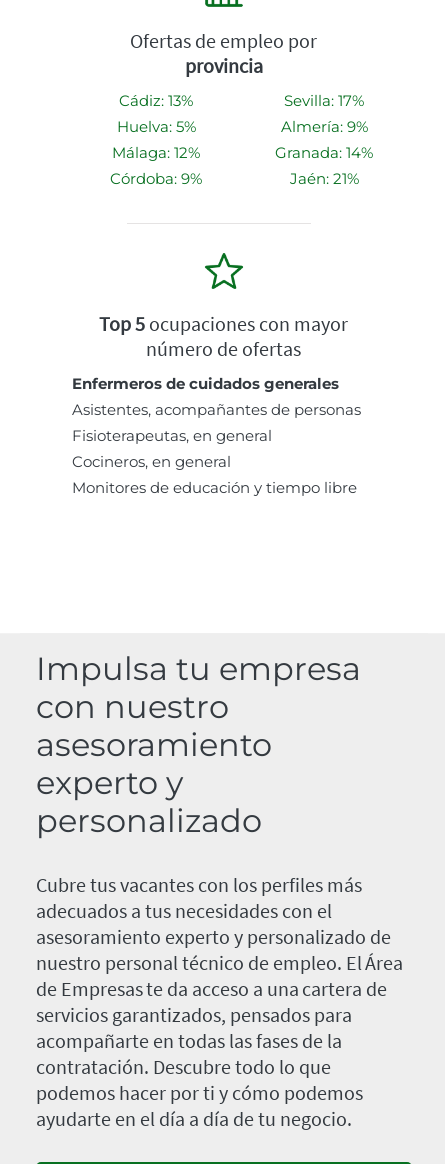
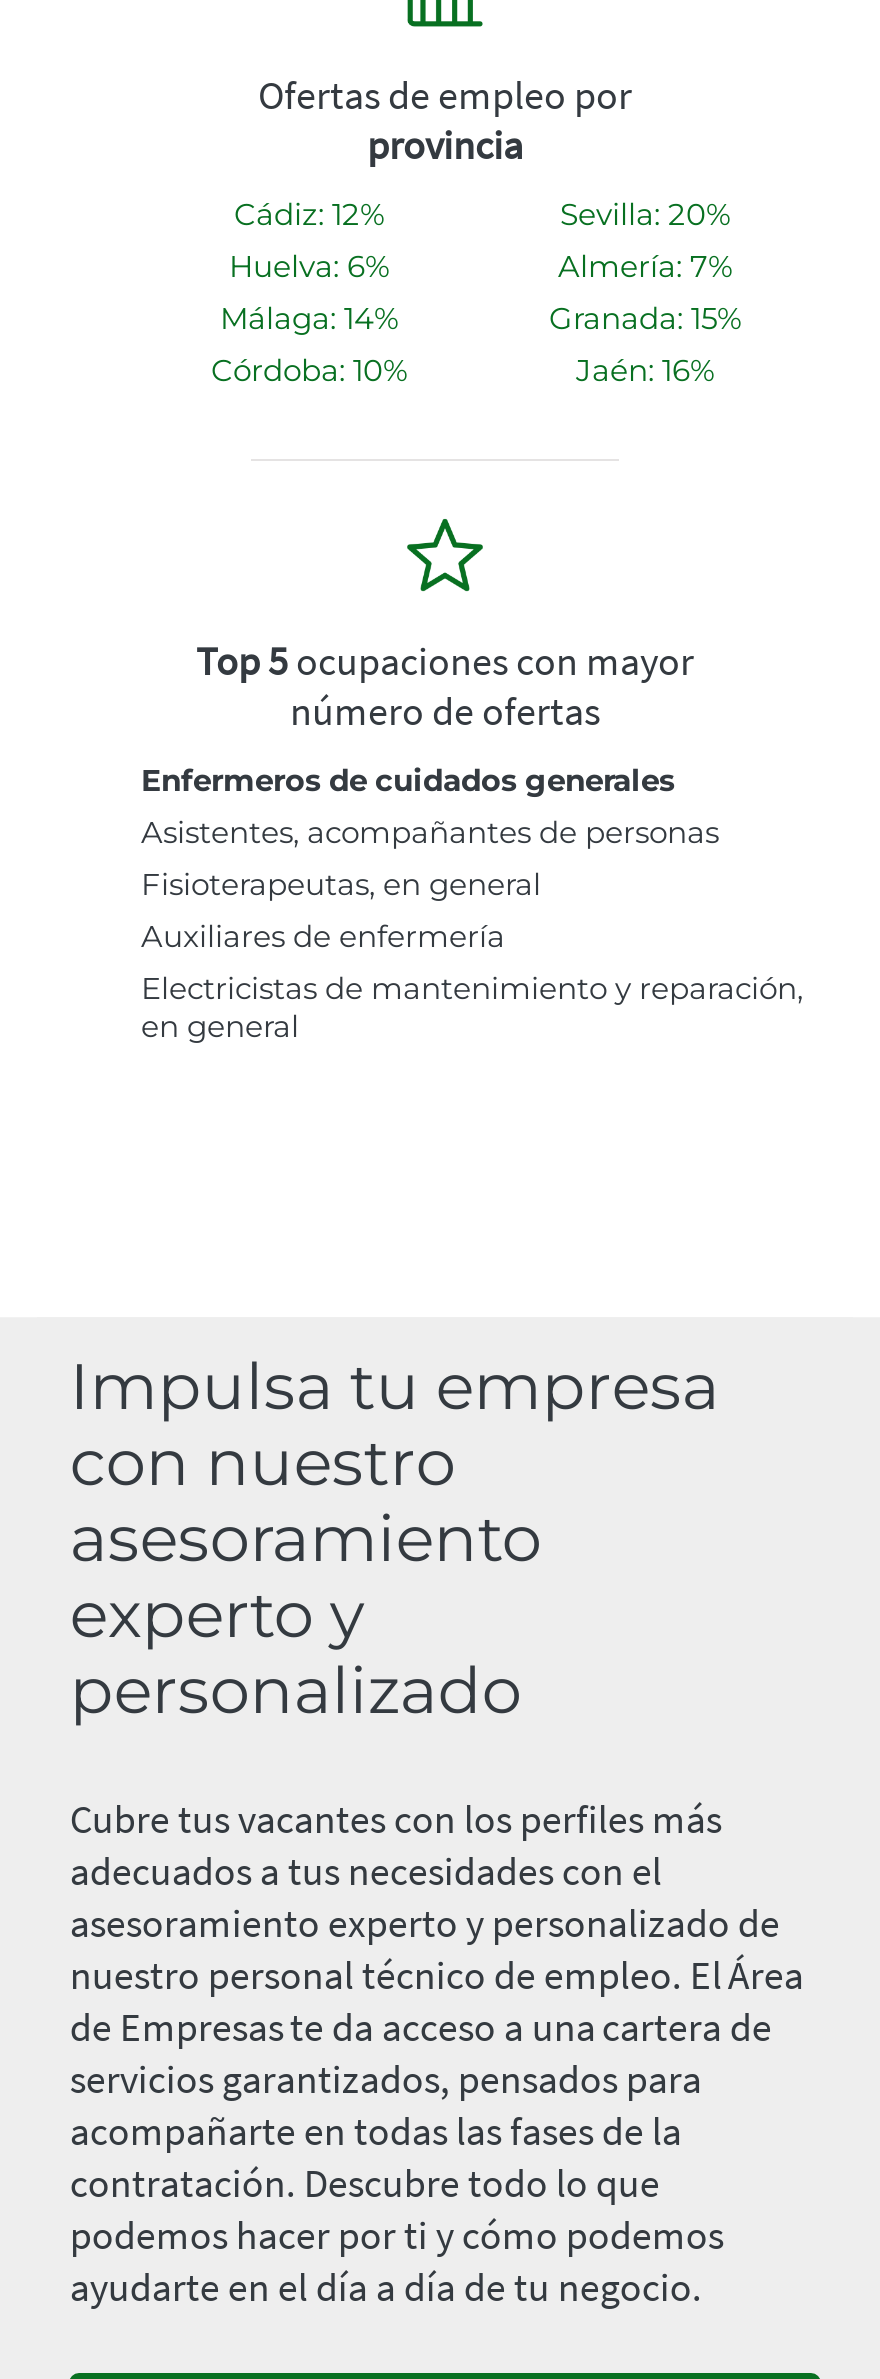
[119,91,193,110] Cádiz: 13% -> [234,195,384,233] Cádiz: 12%
[284,91,364,110] Sevilla: 17% -> [560,195,730,233] Sevilla: 20%
[116,117,195,136] Huelva: 5% -> [229,247,389,285] Huelva: 6%
[280,117,367,136] Almería: 9% -> [558,247,732,285] Almería: 7%
[112,143,200,162] Málaga: 12% -> [220,299,398,337] Málaga: 14%
[275,143,373,162] Granada: 14% -> [549,299,741,337] Granada: 15%
[110,169,202,188] Córdoba: 9% -> [211,351,407,389] Córdoba: 10%
[289,169,358,188] Jaén: 21% -> [576,351,714,389] Jaén: 16%
[72,452,357,497] Cocineros, en general | Monitores de educación y tiempo libre -> [141,917,803,1045] Auxiliares de enfermería | Electricistas de mantenimiento y reparación, | en general

